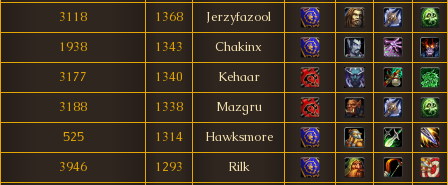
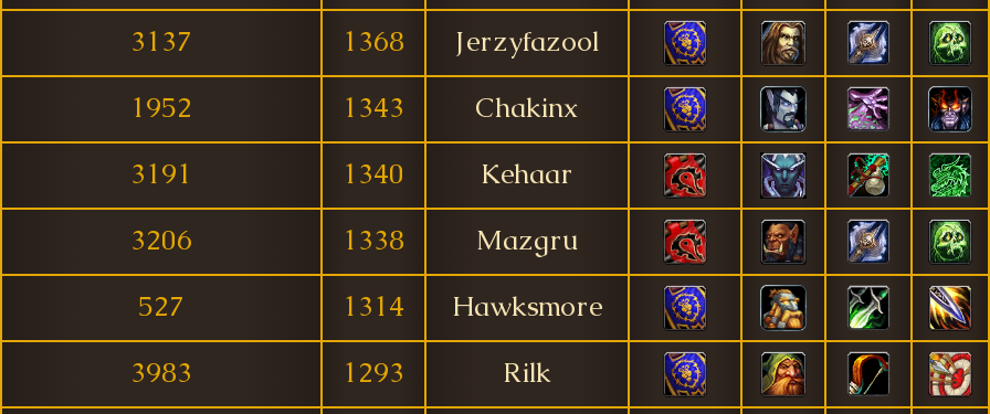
[59,9,87,25] 3118 -> [130,24,192,60] 3137
[59,39,87,55] 1938 -> [130,91,192,126] 1952
[59,69,87,85] 3177 -> [130,157,192,192] 3191
[59,99,87,115] 3188 -> [130,223,192,258] 3206
[62,129,83,145] 525 -> [138,289,185,325] 527
[59,159,87,175] 3946 -> [130,355,192,391] 3983

